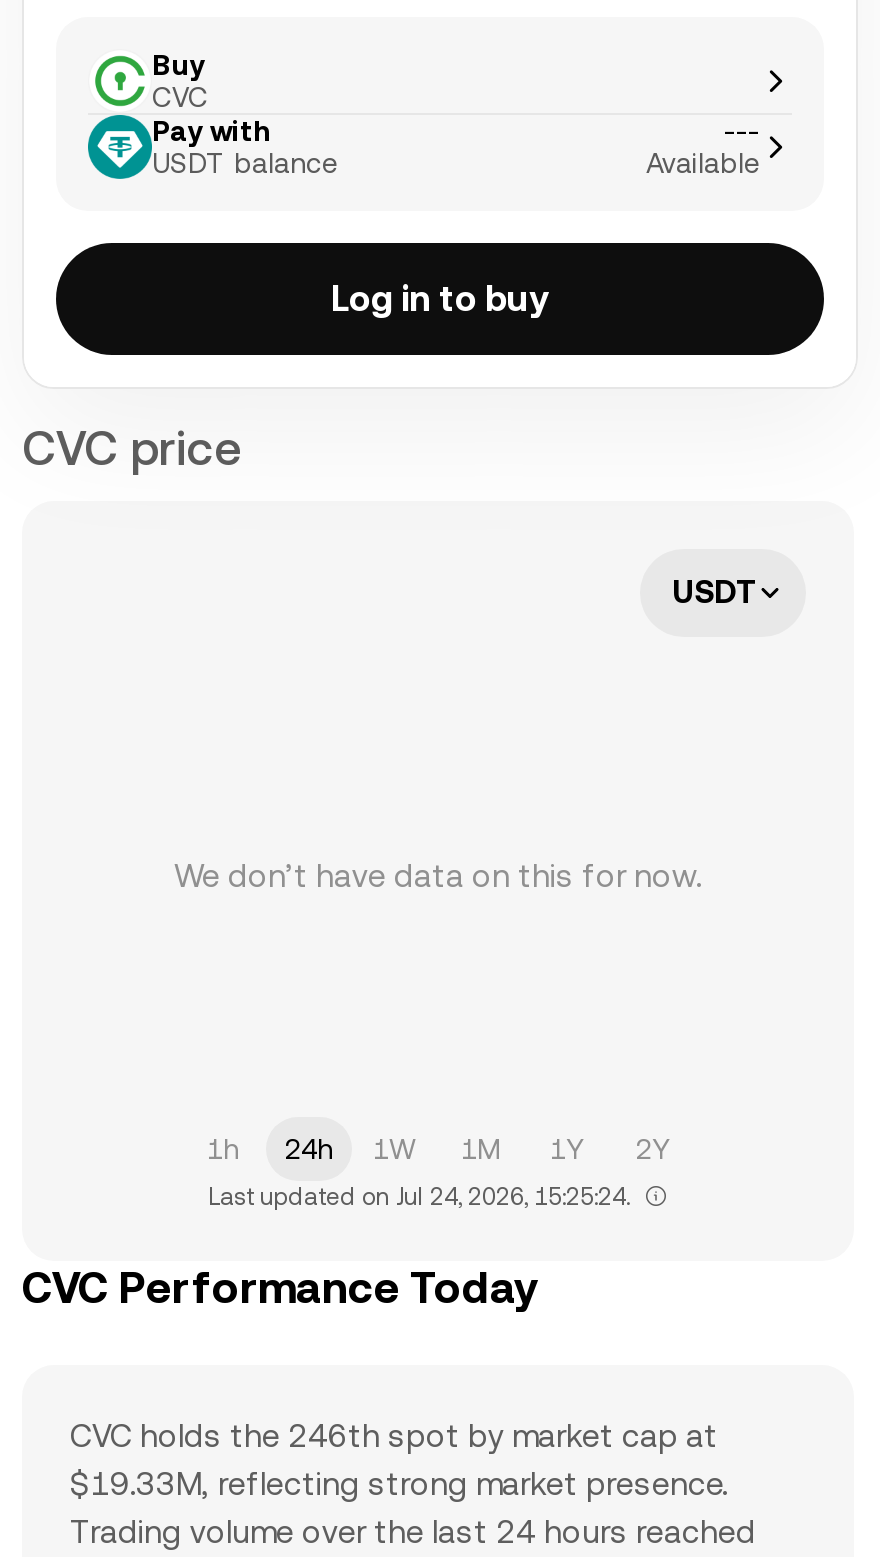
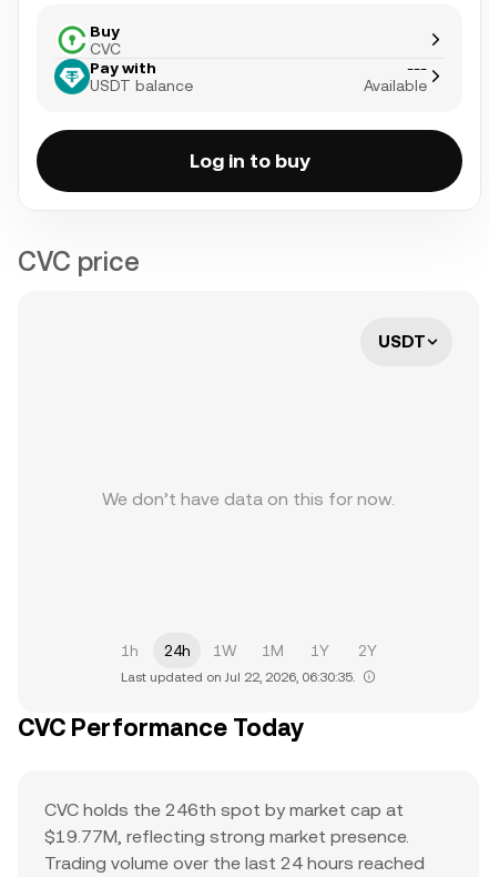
[208,1183,630,1211] Last updated on Jul 24, 2026, 15:25:24. -> [121,669,355,685] Last updated on Jul 22, 2026, 06:30:35.
[70,1465,728,1503] $19.33M, reflecting strong market presence. -> [44,826,409,847] $19.77M, reflecting strong market presence.

